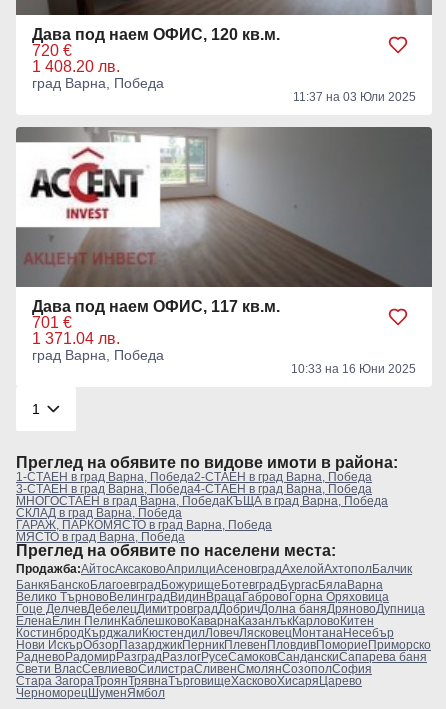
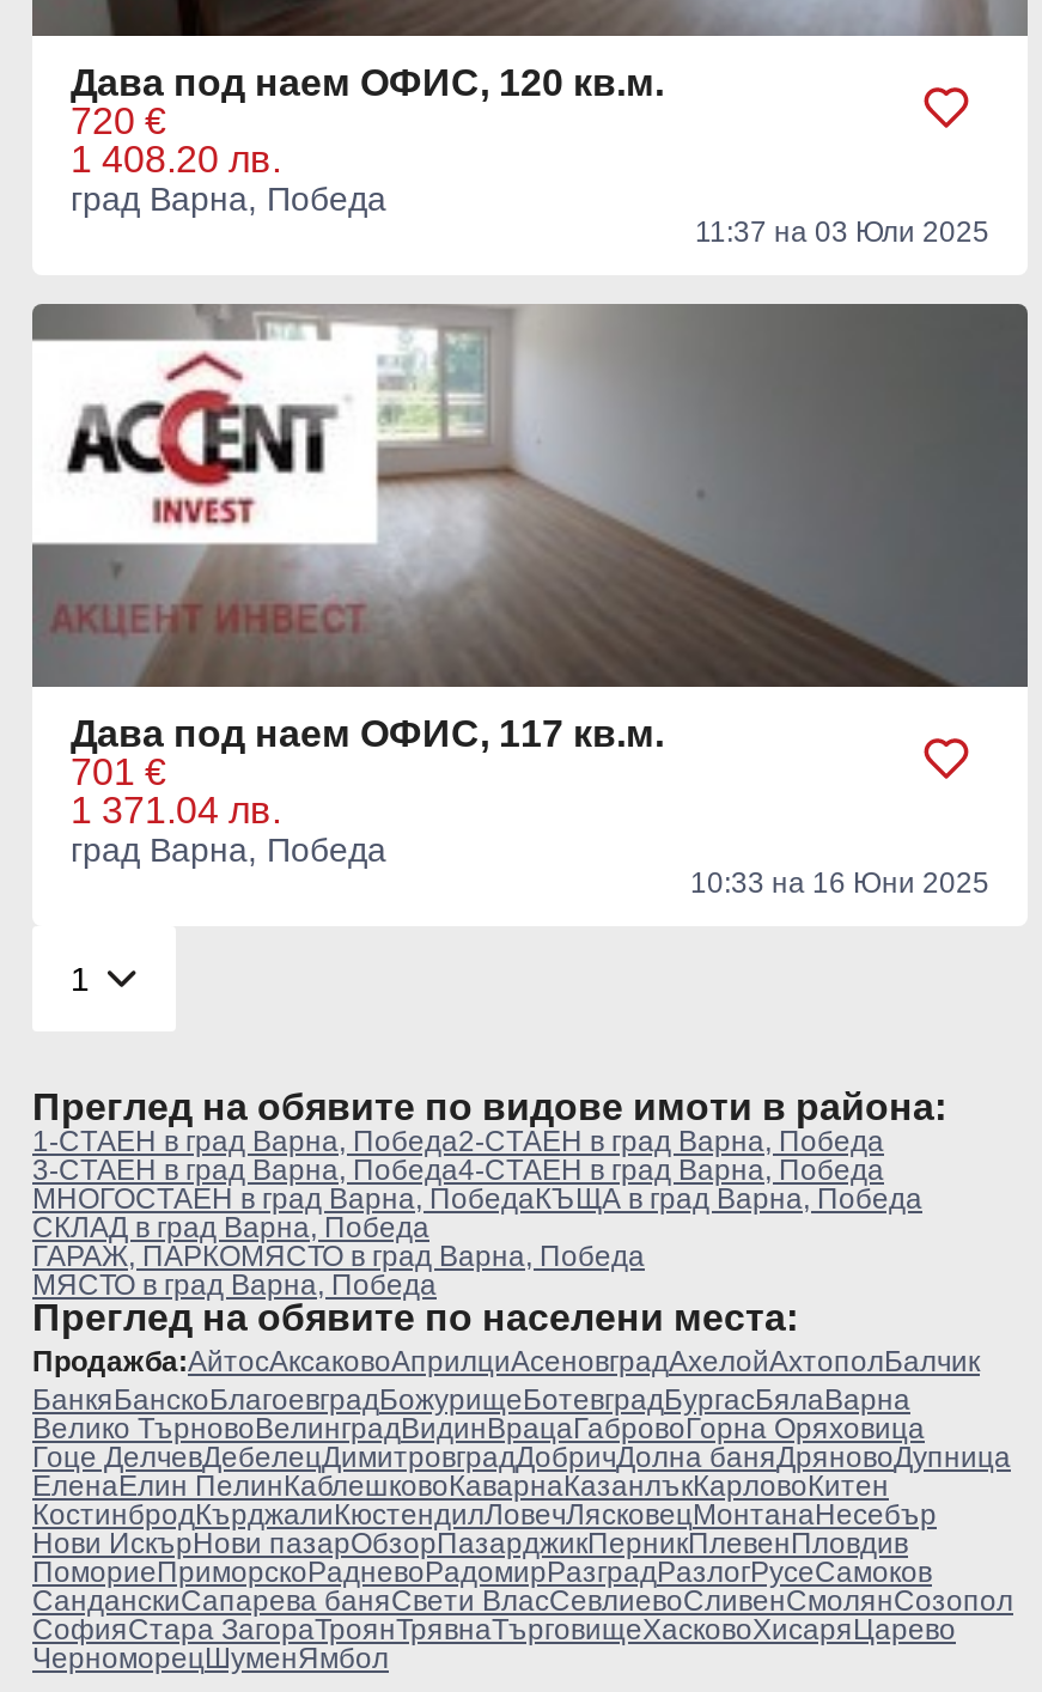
[16,638,431,688] Нови ИскърОбзорПазарджикПерникПлевенПловдивПомориеПриморско | РадневоРадомирРазградРазлогРусеСамоковСанданскиСапарева баня | Свети ВласСевлиевоСилистраСливенСмолянСозополСофия | Стара ЗагораТроянТрявнаТърговищеХасковоХисаряЦарево -> [32,1527,1013,1647] Нови ИскърНови пазарОбзорПазарджикПерникПлевенПловдив | ПомориеПриморскоРадневоРадомирРазградРазлогРусеСамоков | СанданскиСапарева баняСвети ВласСевлиевоСливенСмолянСозопол | СофияСтара ЗагораТроянТрявнаТърговищеХасковоХисаряЦарево

